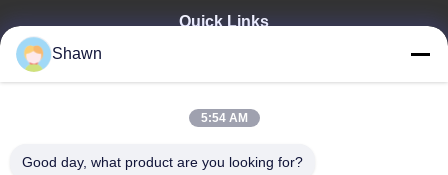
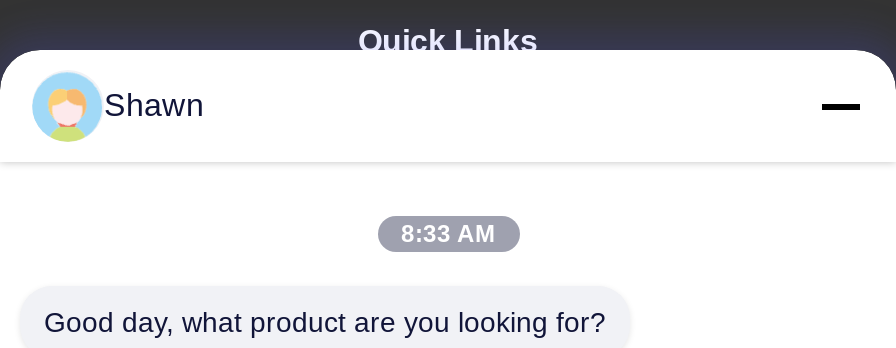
[200,111,247,125] 5:54 AM -> [401,220,495,248] 8:33 AM

